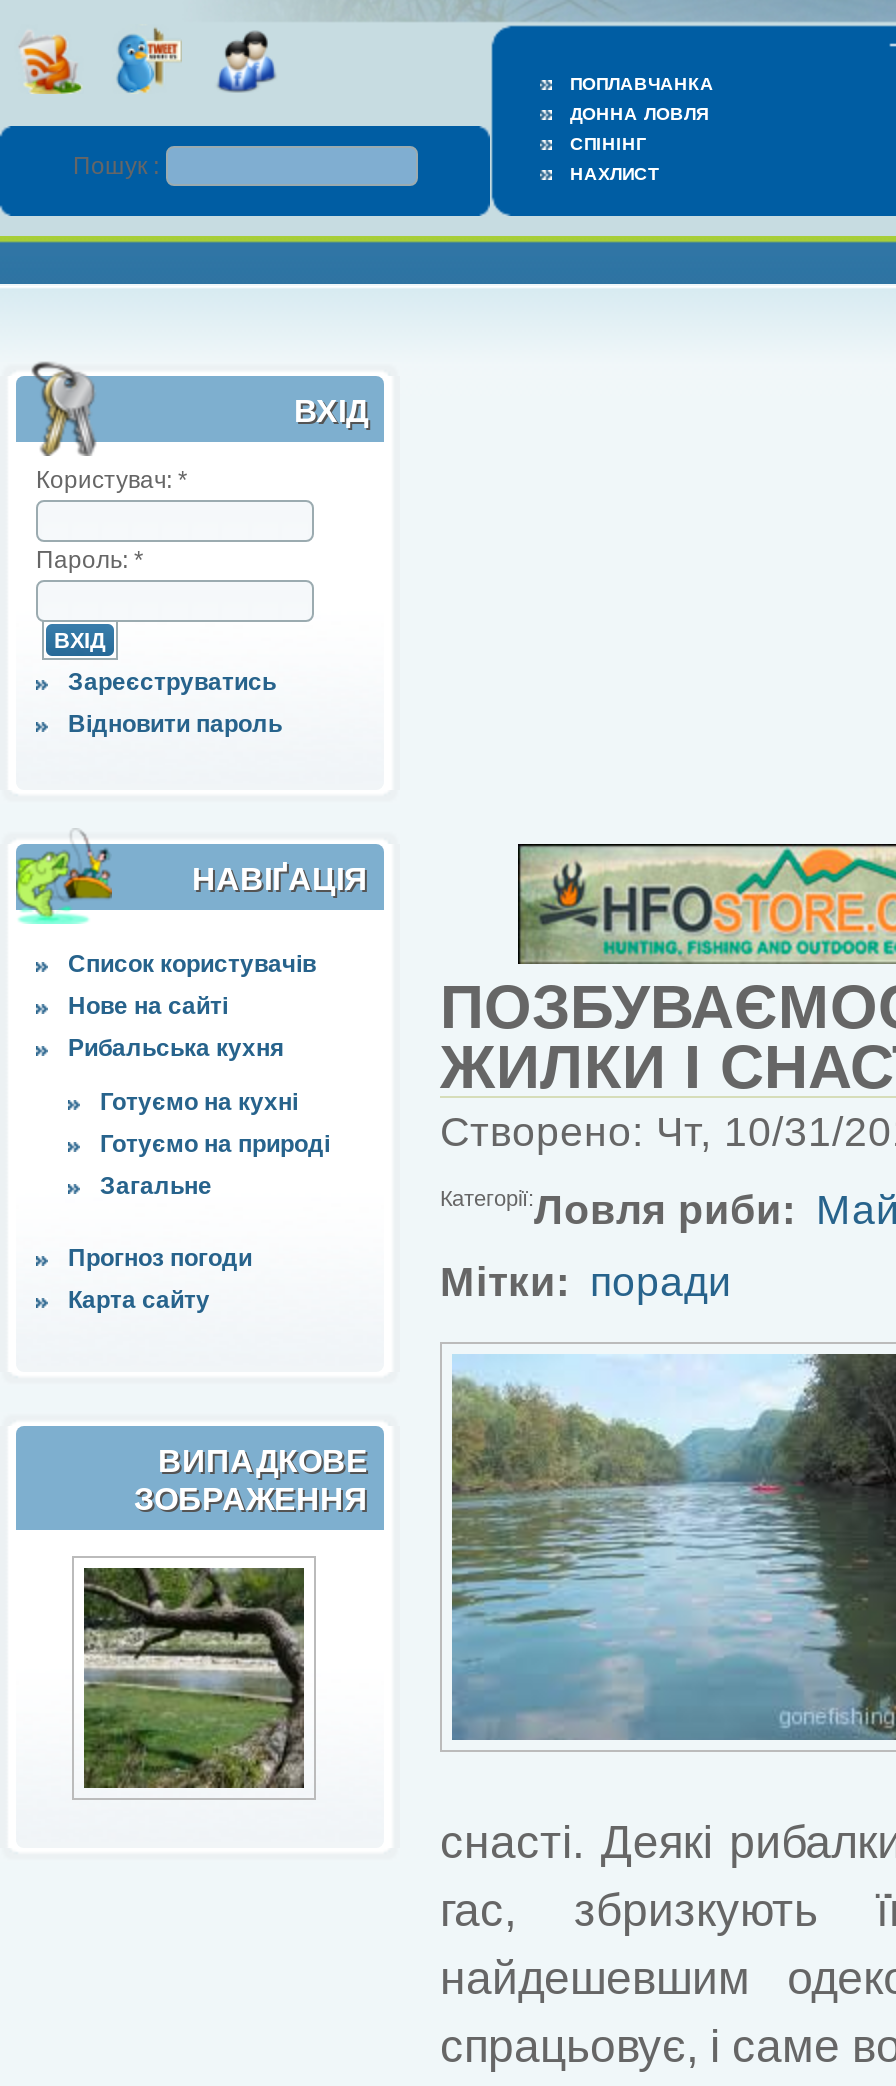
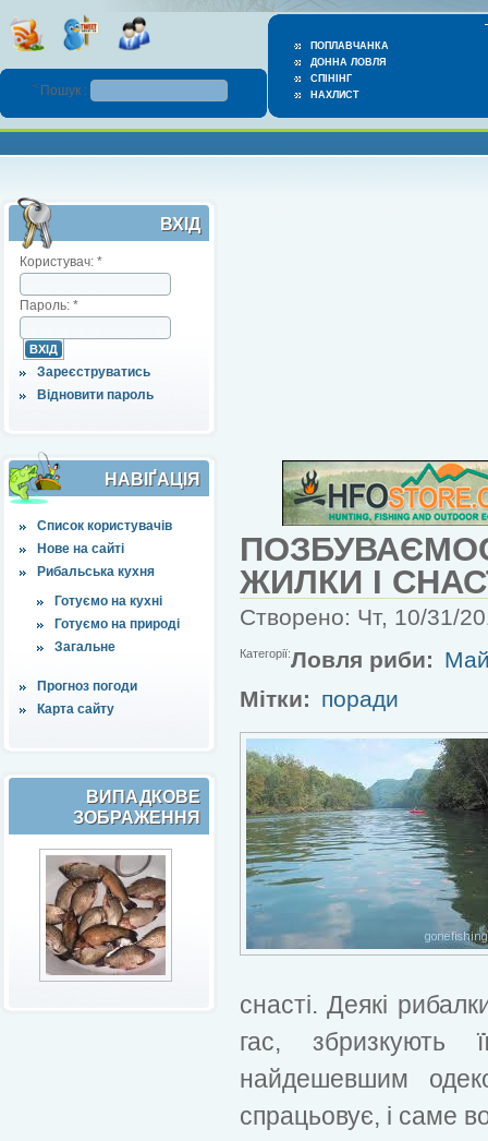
[82,1568,304,1788] [image] -> [46,855,166,975] [image]

